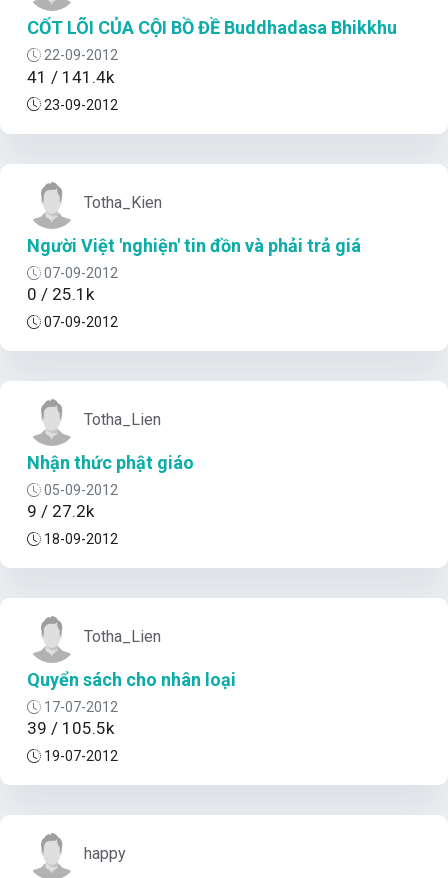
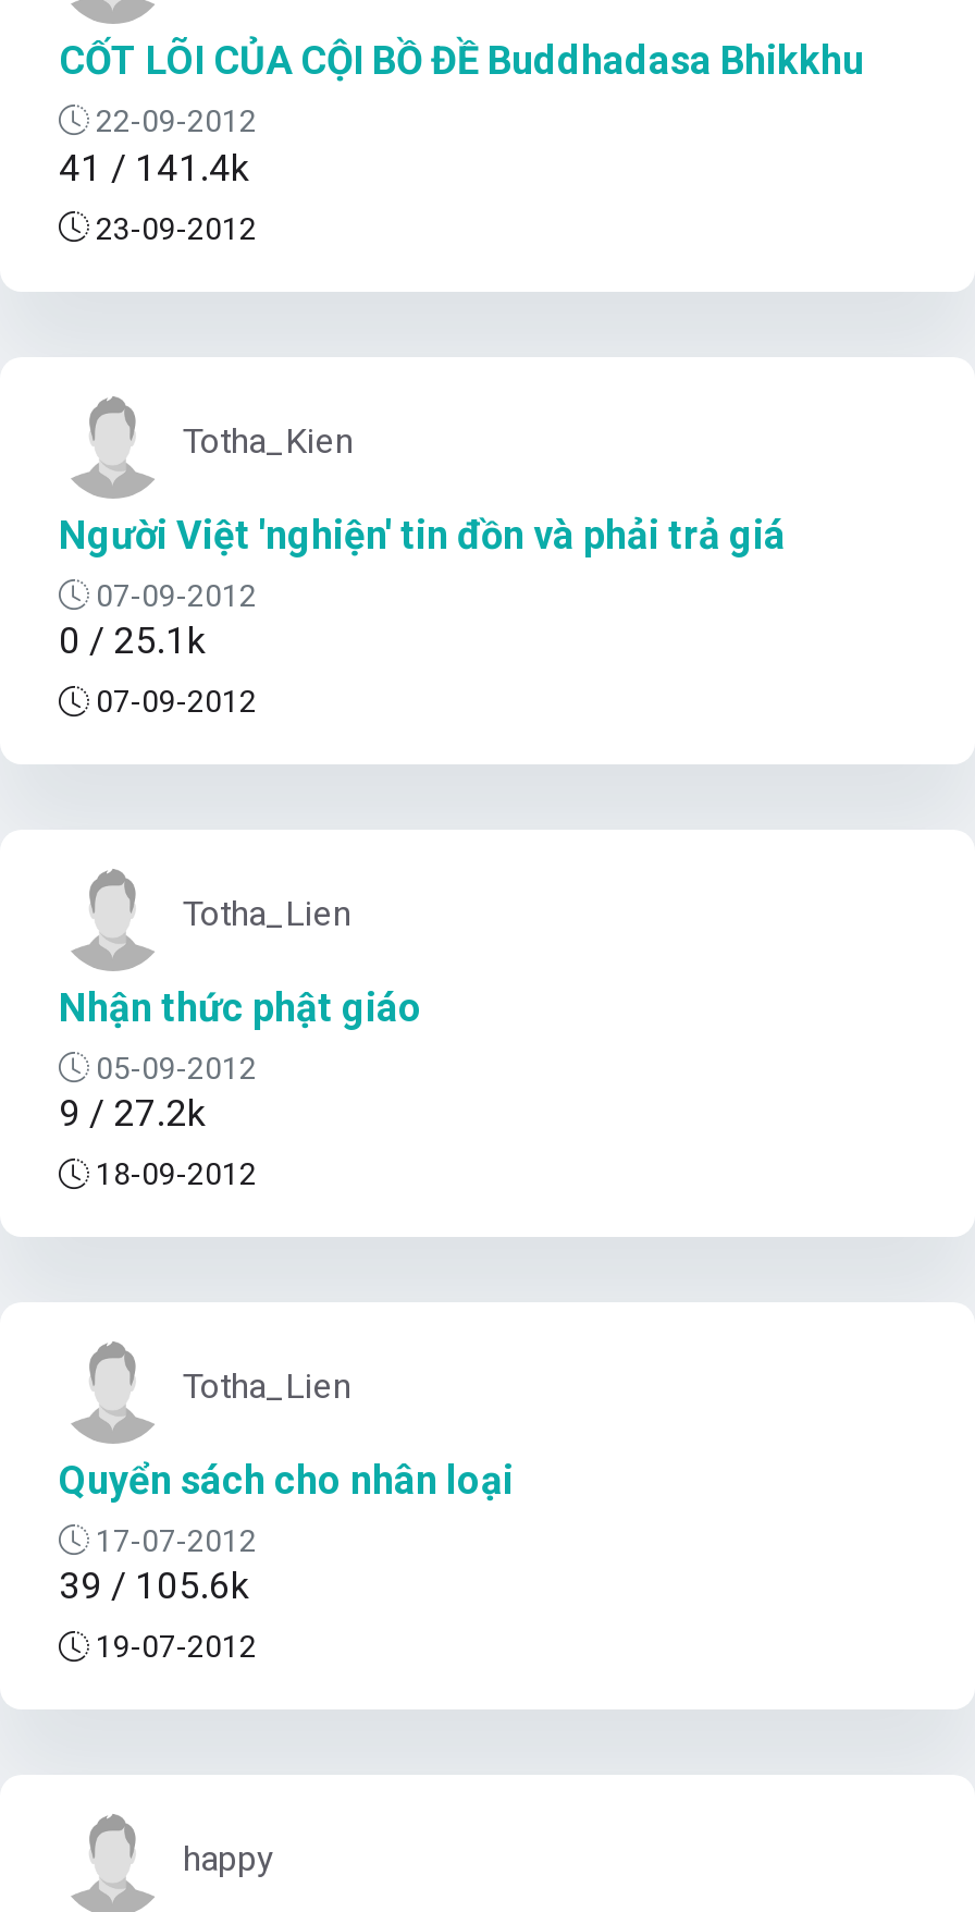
[27,718,114,738] 39 / 105.5k -> [59,1564,248,1608] 39 / 105.6k

